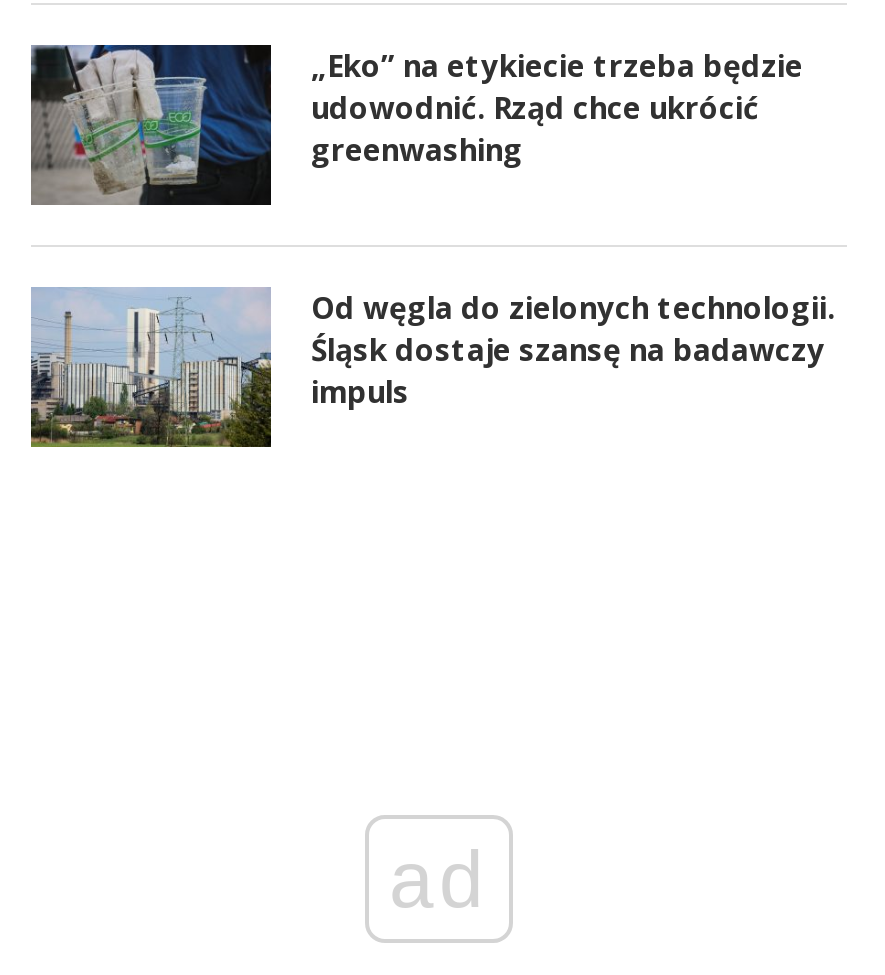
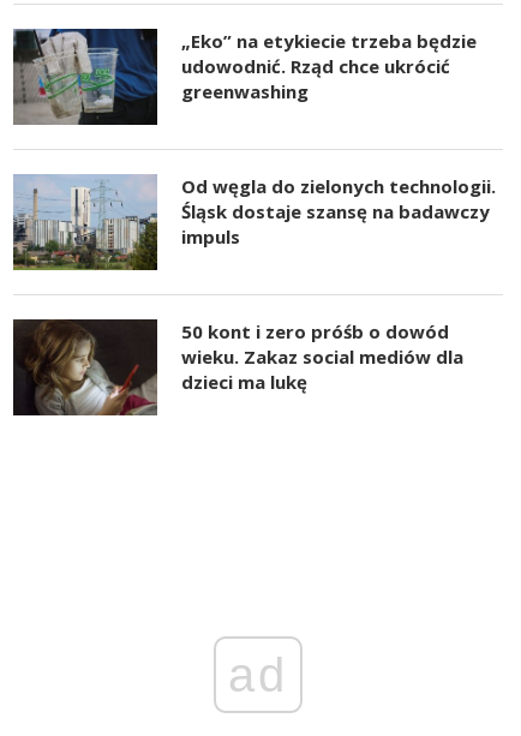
none -> [12,318,463,417] [image] | 50 kont i zero próśb o dowód | wieku. Zakaz social mediów dla | dzieci ma lukę

